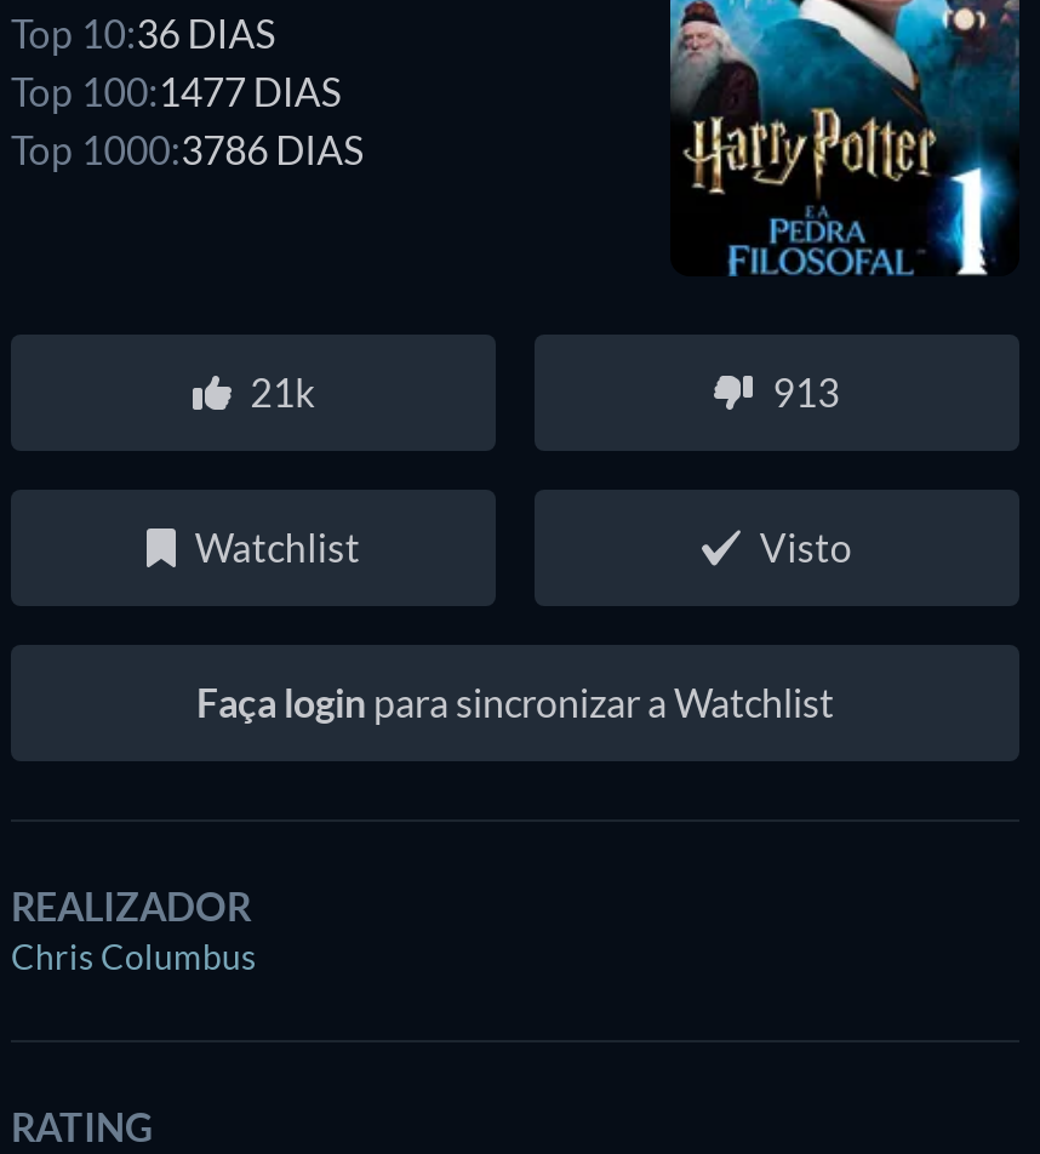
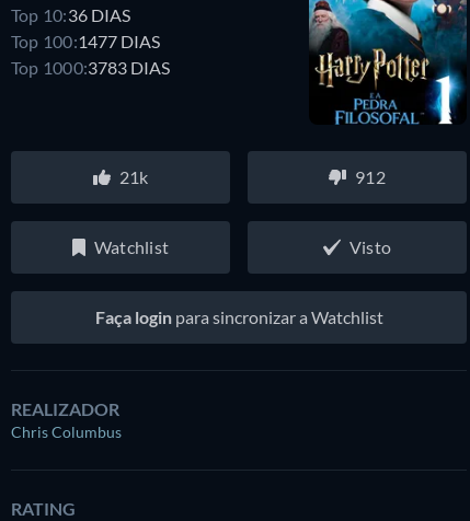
[11,126,363,172] Top 1000:3786 DIAS -> [11,57,170,78] Top 1000:3783 DIAS
[772,368,840,414] 913 -> [355,166,385,187] 912

